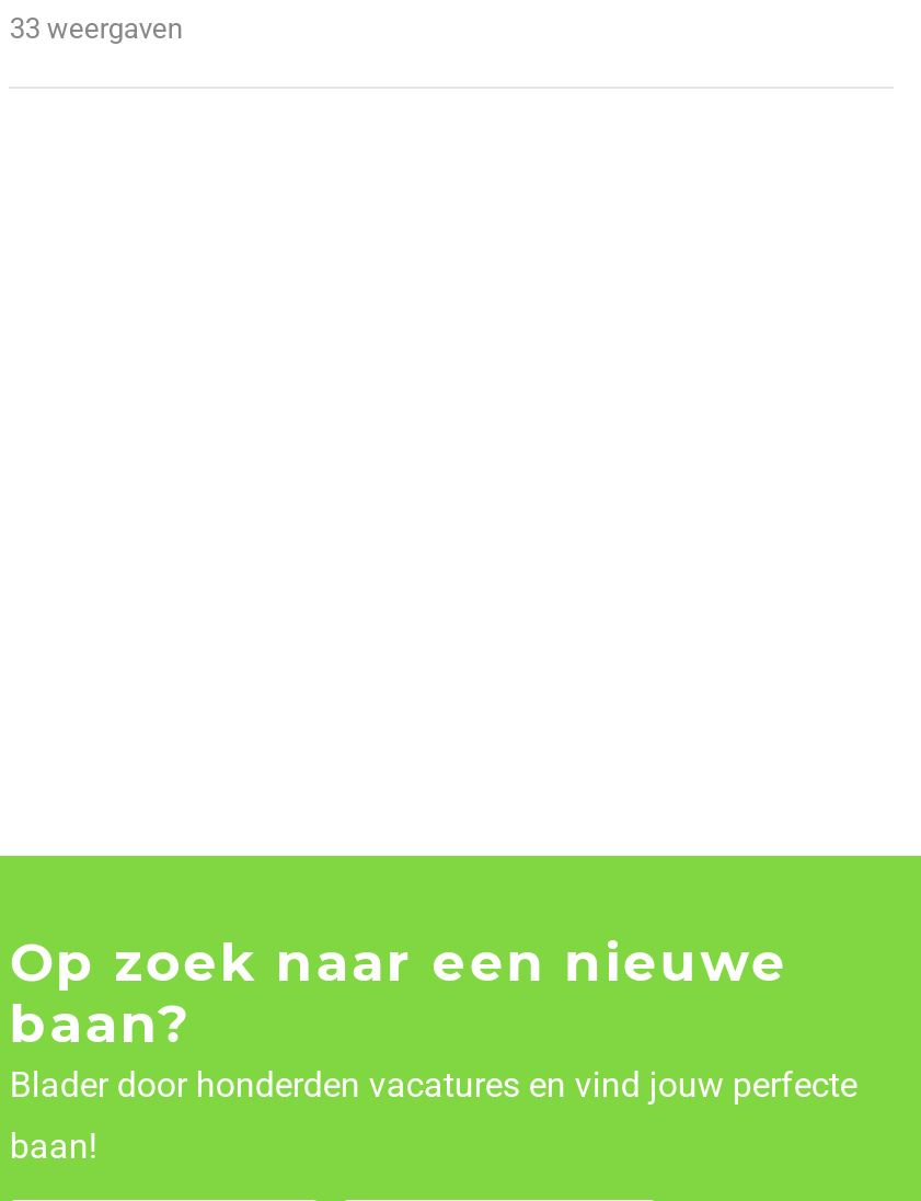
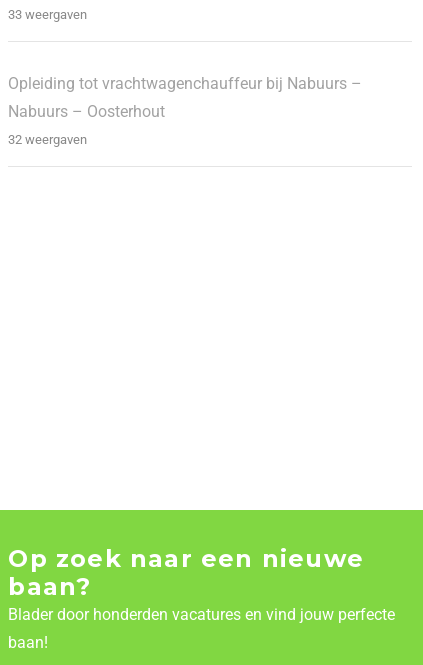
none -> [8,73,362,146] Opleiding tot vrachtwagenchauffeur bij Nabuurs – | Nabuurs – Oosterhout | 32 weergaven

